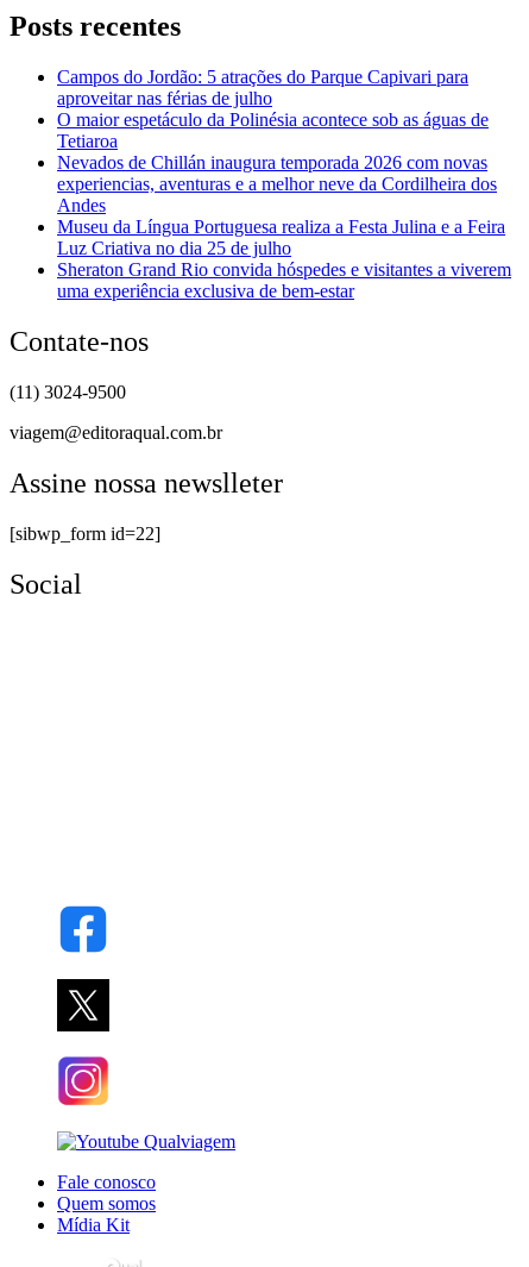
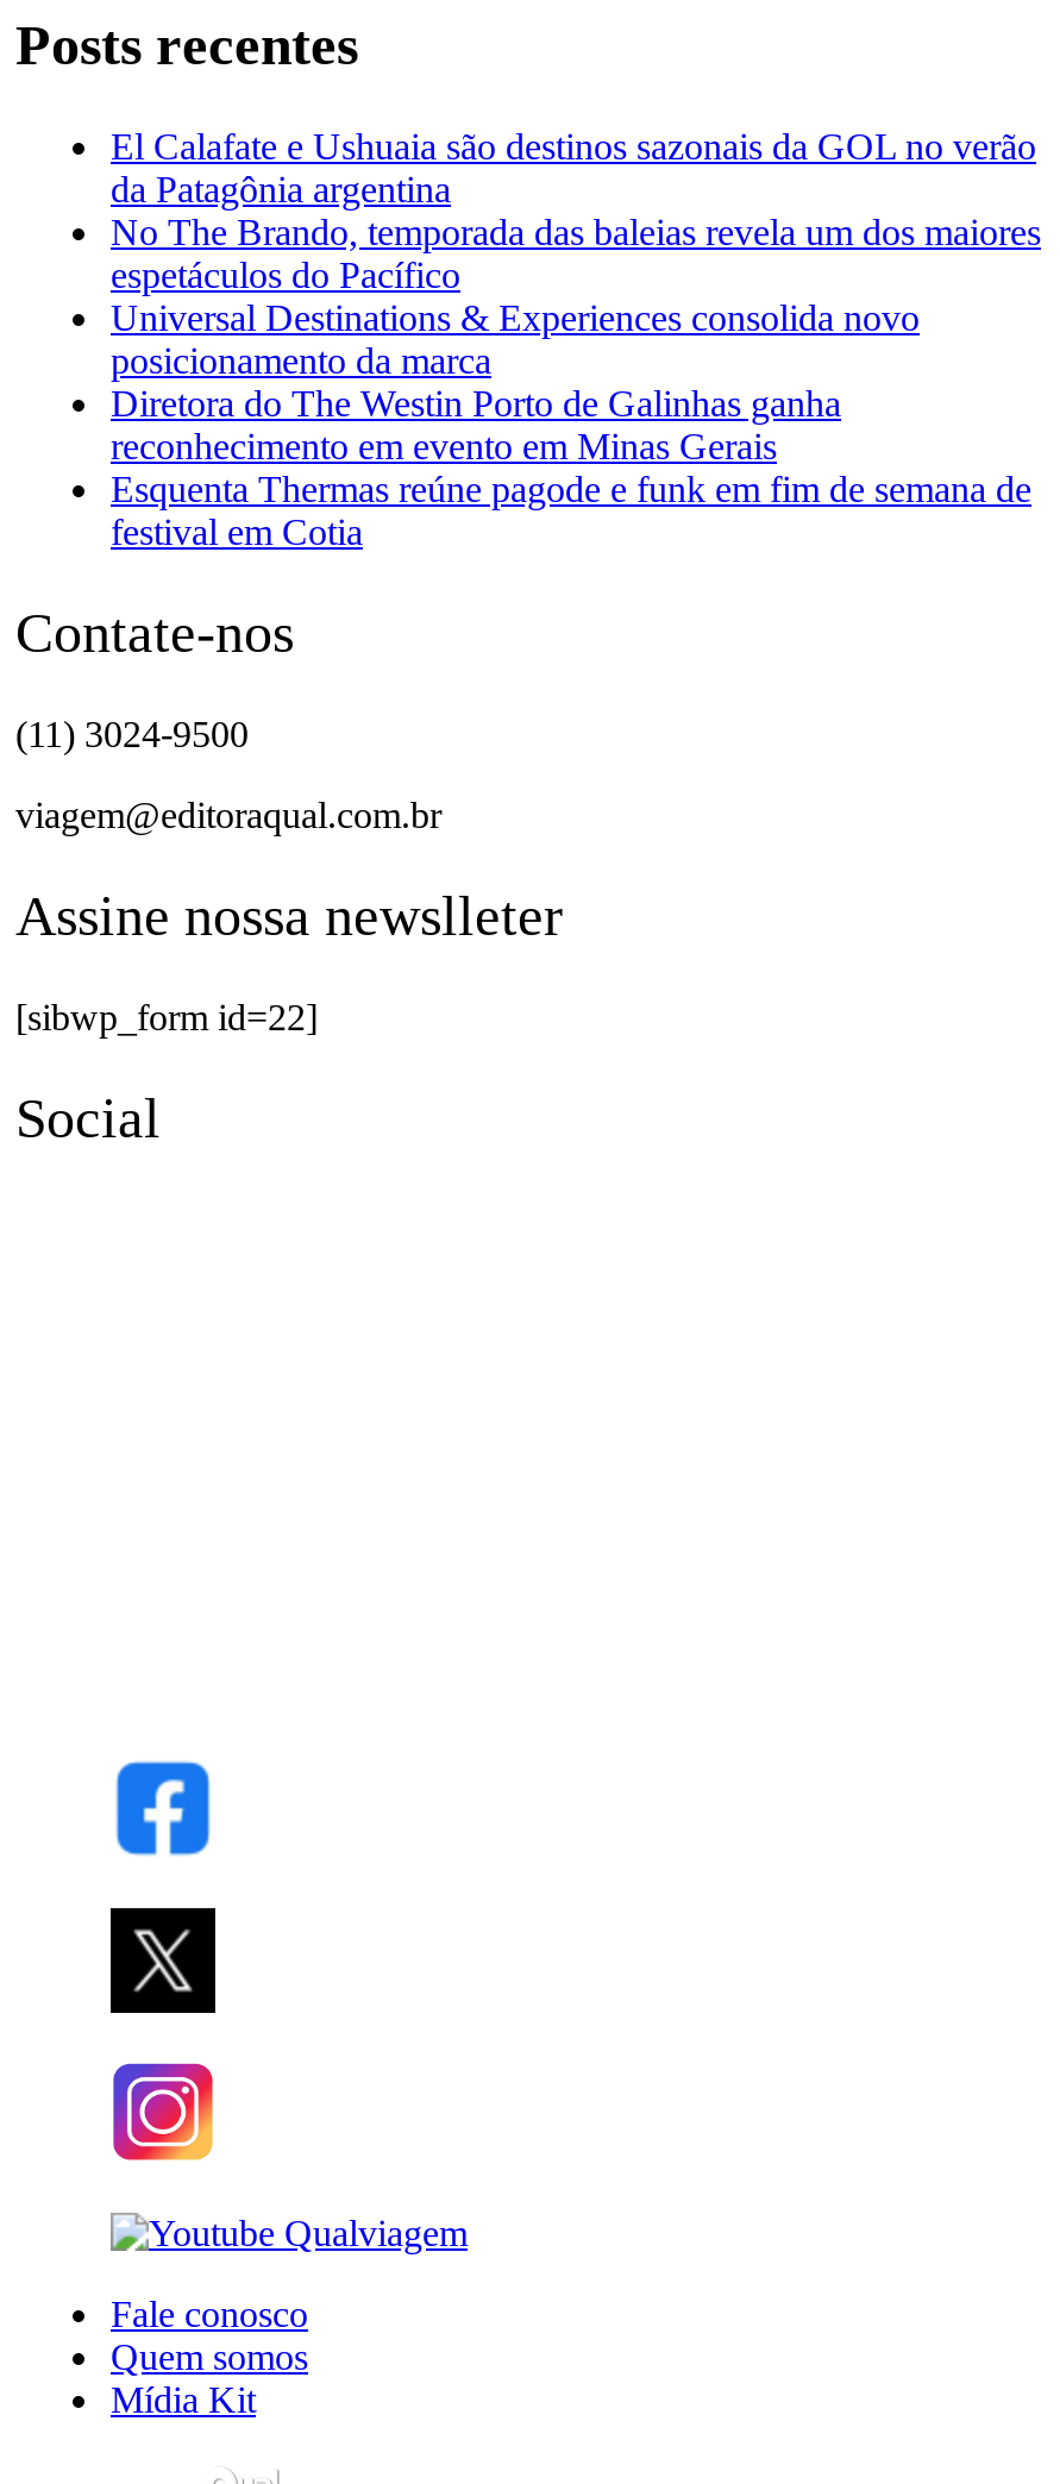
[57,67,511,301] Campos do Jordão: 5 atrações do Parque Capivari para | aproveitar nas férias de julho | O maior espetáculo da Polinésia acontece sob as águas de | Tetiaroa | Nevados de Chillán inaugura temporada 2026 com novas | experiencias, aventuras e a melhor neve da Cordilheira dos | Andes | Museu da Língua Portuguesa realiza a Festa Julina e a Feira | Luz Criativa no dia 25 de julho | Sheraton Grand Rio convida hóspedes e visitantes a viverem | uma experiência exclusiva de bem-estar -> [111,127,1041,553] El Calafate e Ushuaia são destinos sazonais da GOL no verão | da Patagônia argentina | No The Brando, temporada das baleias revela um dos maiores | espetáculos do Pacífico | Universal Destinations & Experiences consolida novo | posicionamento da marca | Diretora do The Westin Porto de Galinhas ganha | reconhecimento em evento em Minas Gerais | Esquenta Thermas reúne pagode e funk em fim de semana de | festival em Cotia

